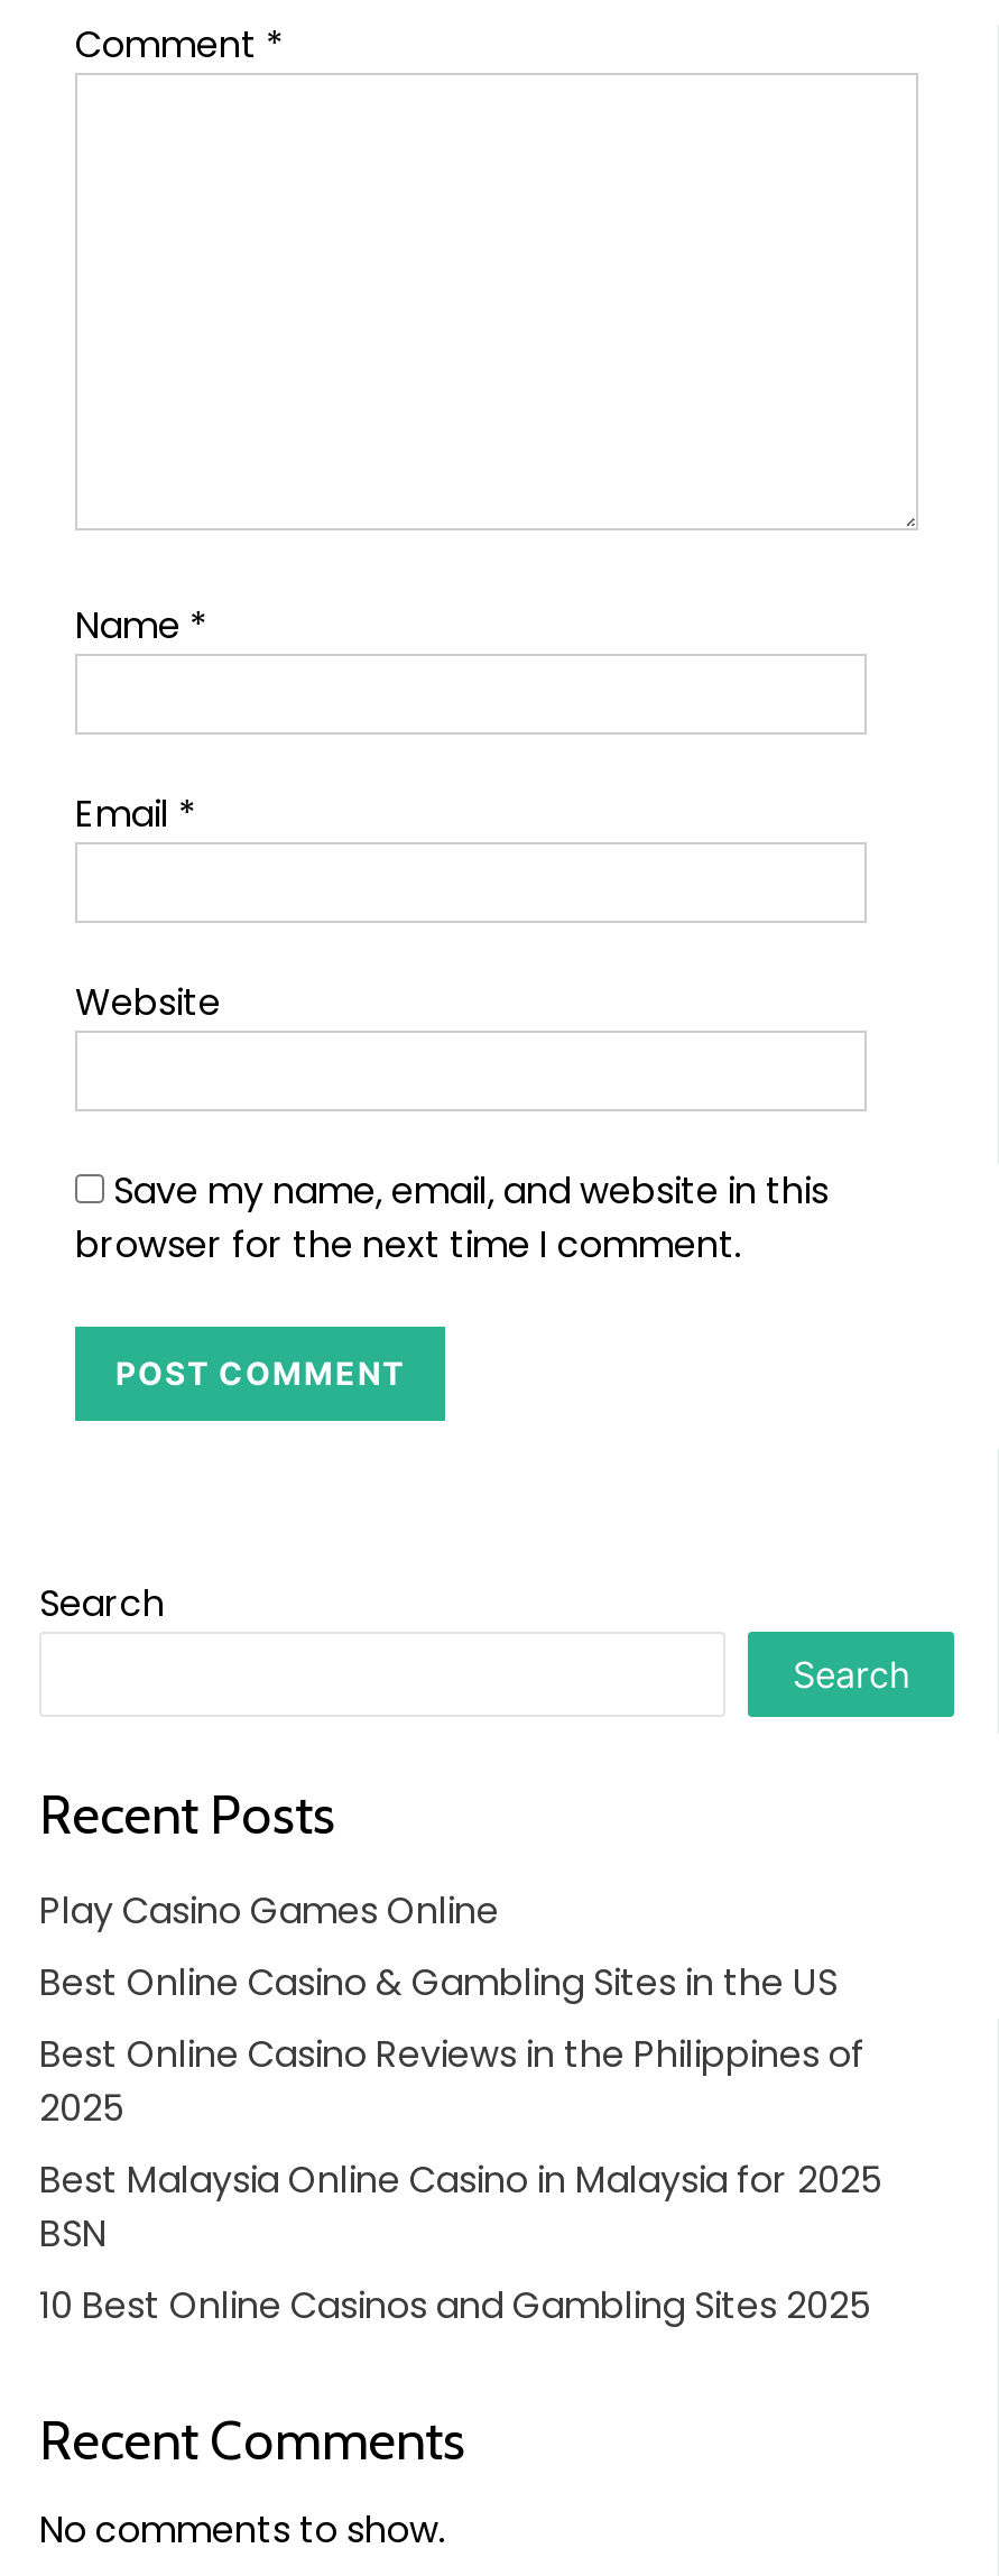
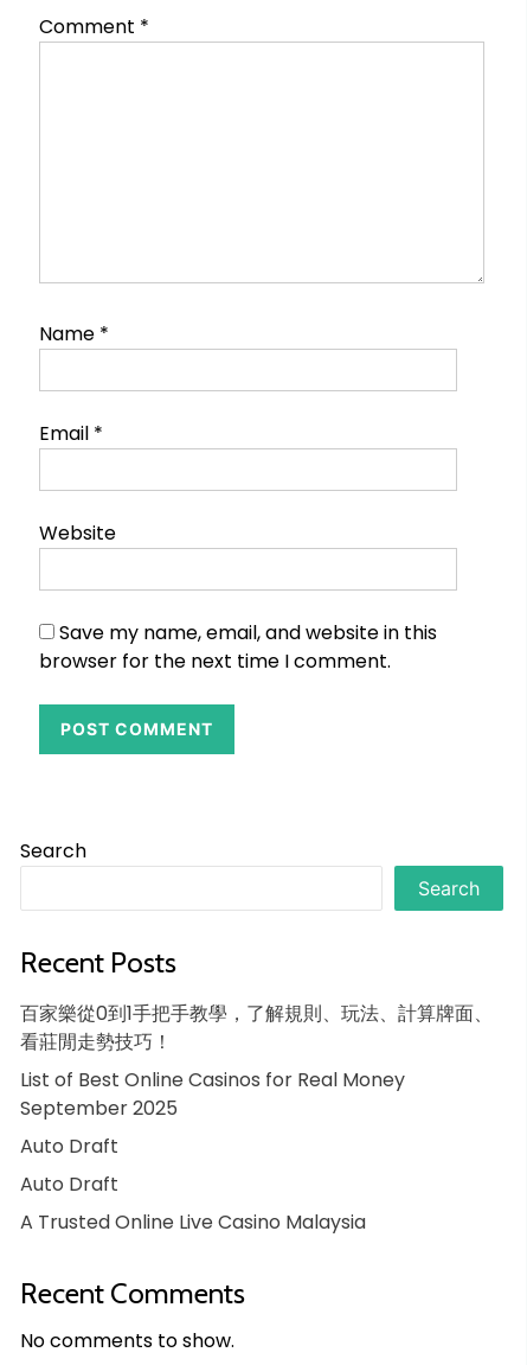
[39,1886,882,2332] Play Casino Games Online | Best Online Casino & Gambling Sites in the US | Best Online Casino Reviews in the Philippines of | 2025 | Best Malaysia Online Casino in Malaysia for 2025 | BSN | 10 Best Online Casinos and Gambling Sites 2025 -> [20,1000,493,1236] 百家樂從0到1手把手教學，了解規則、玩法、計算牌面、 | 看莊閒走勢技巧！ | List of Best Online Casinos for Real Money | September 2025 | Auto Draft | Auto Draft | A Trusted Online Live Casino Malaysia

